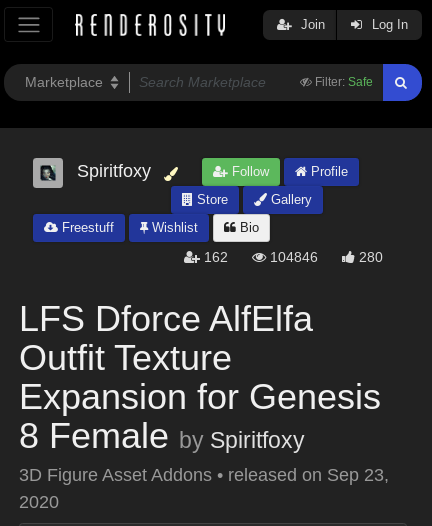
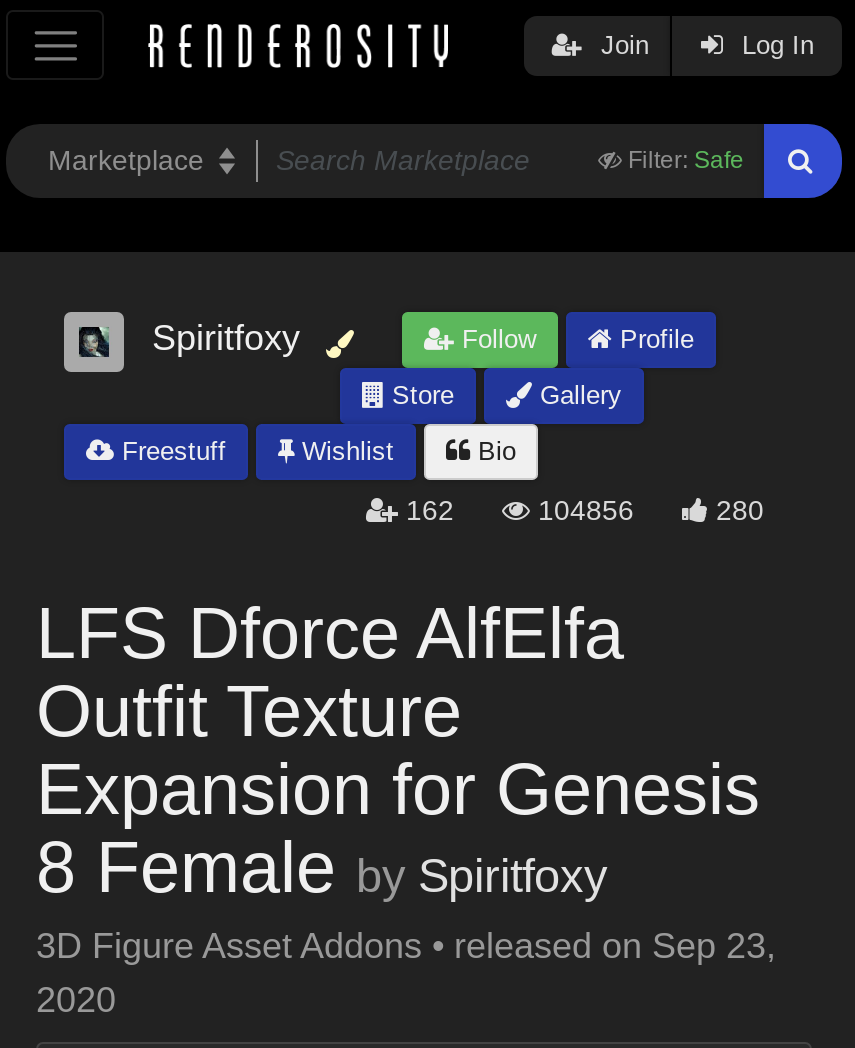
[266,249,318,265] 104846 -> [530,494,634,526] 104856

